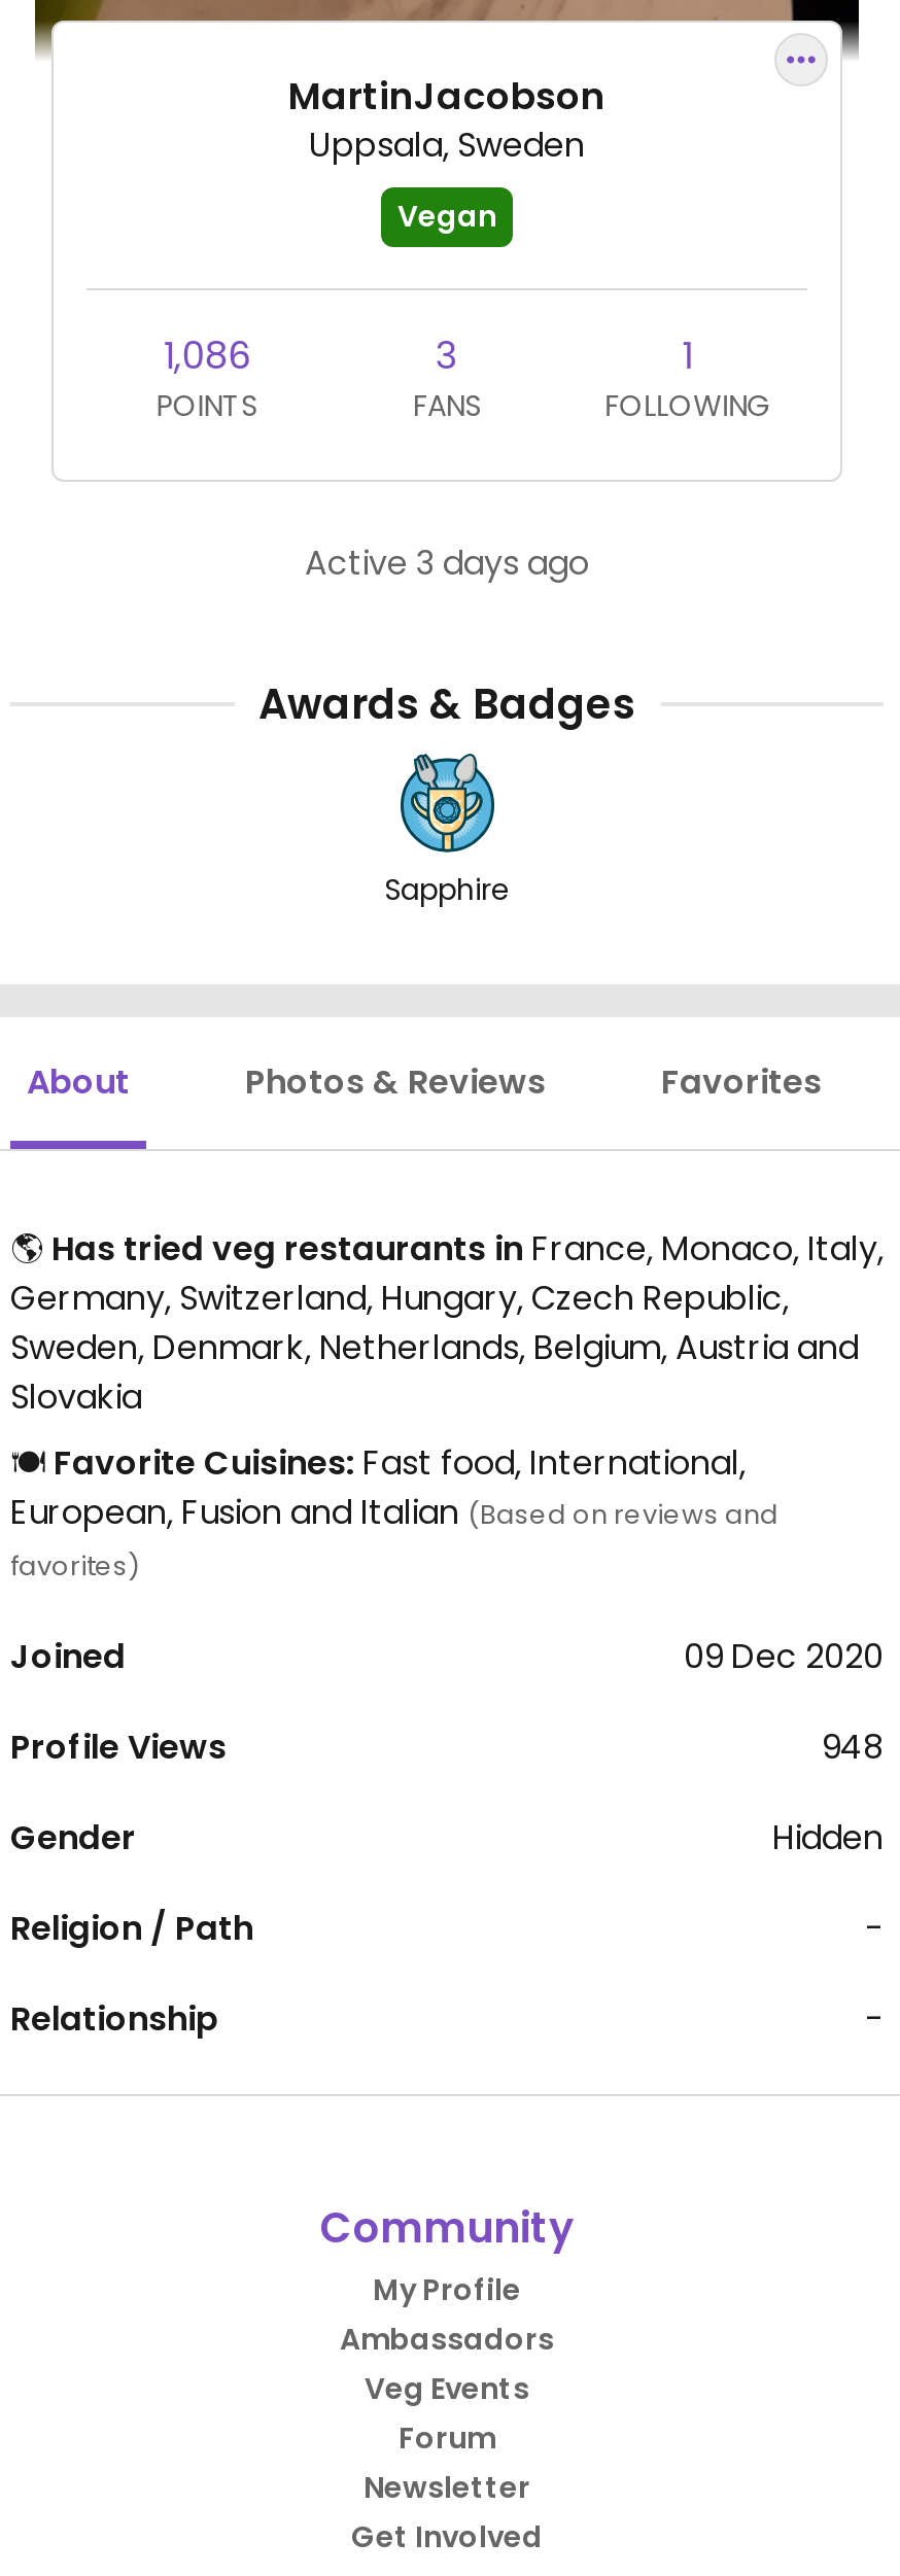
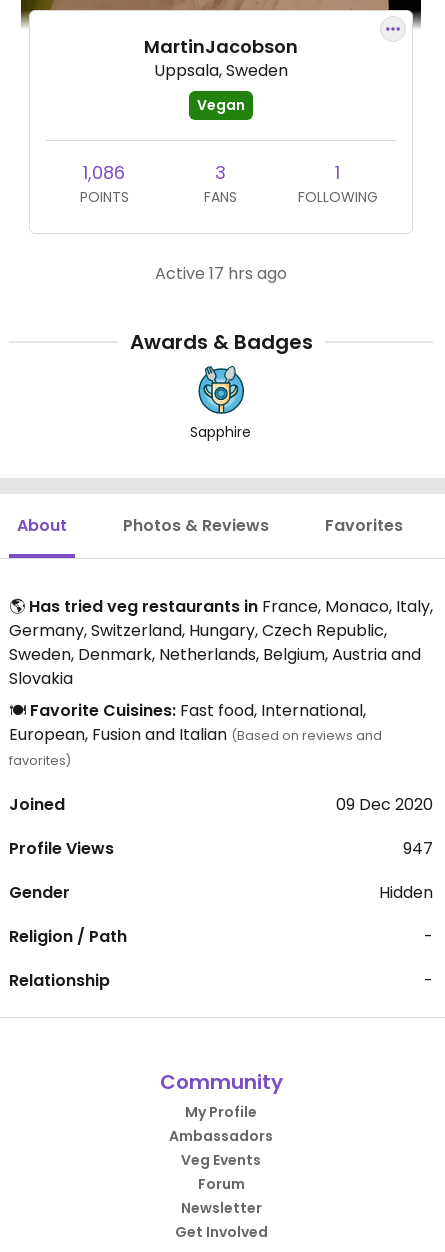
[305,539,589,587] Active 3 days ago -> [155,262,287,285] Active 17 hrs ago
[822,1724,884,1771] 948 -> [403,837,433,860] 947

